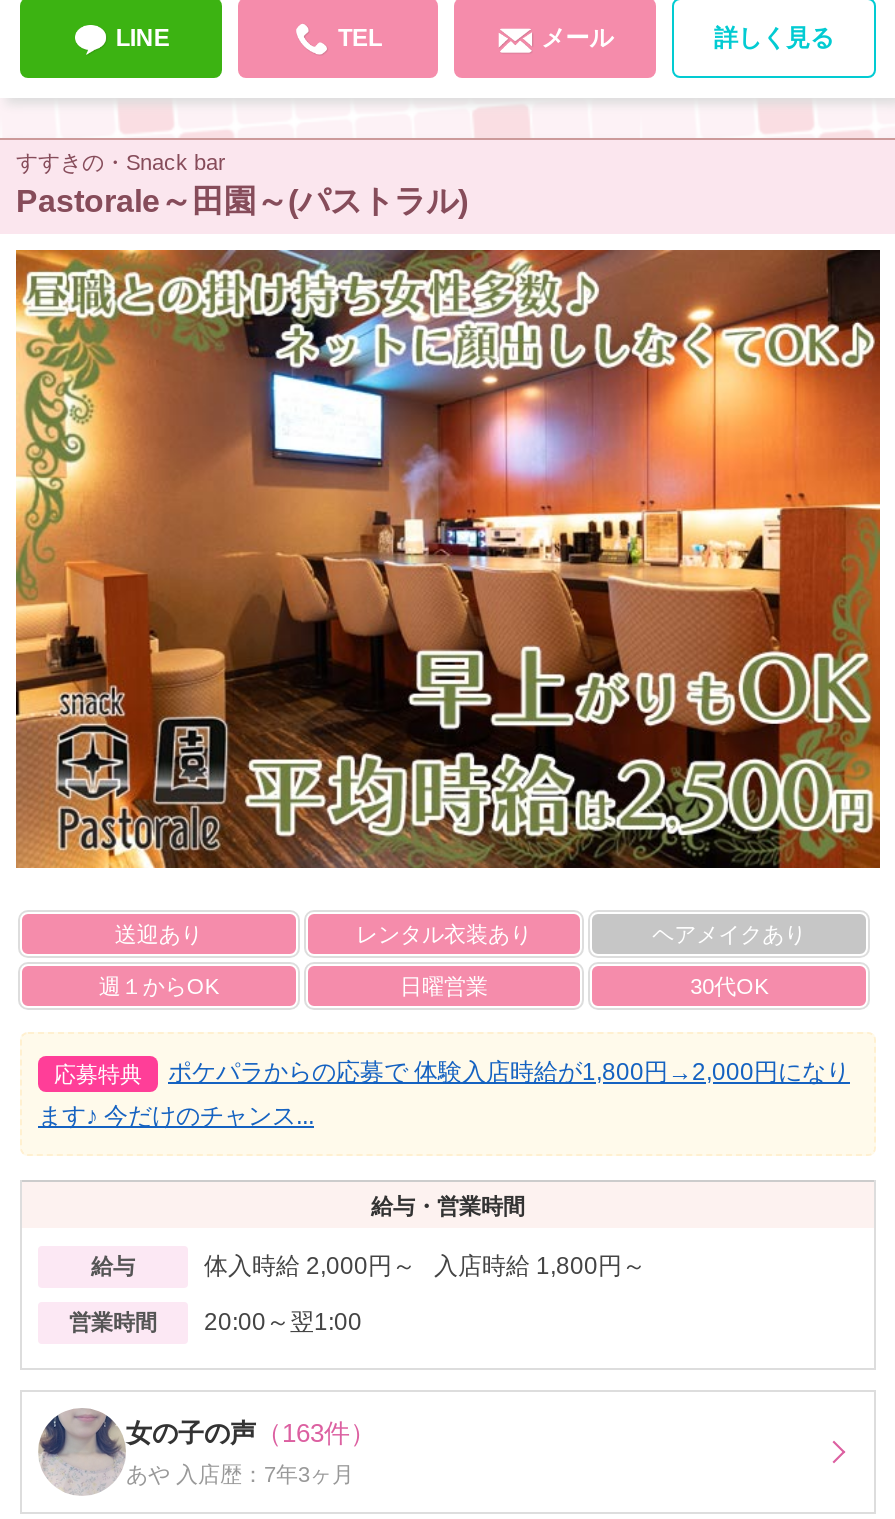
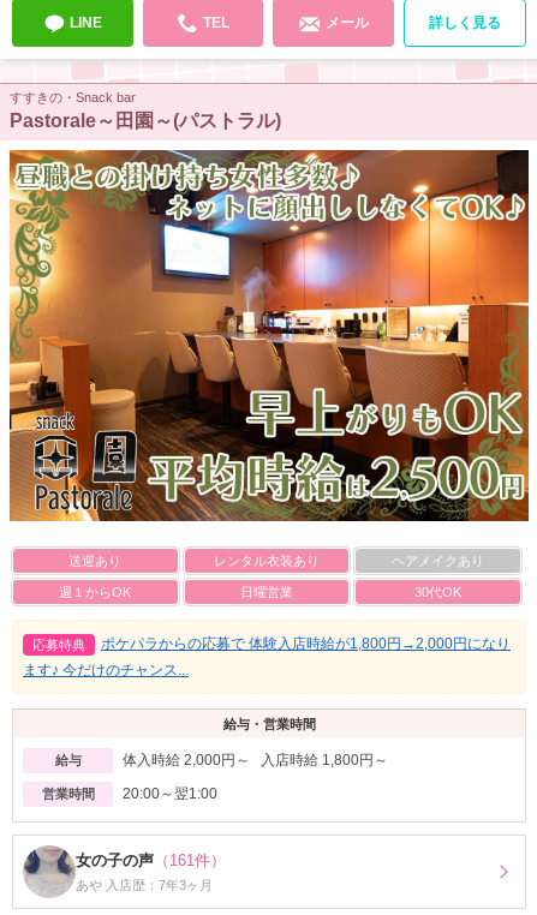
[126,1417,376,1447] 女の子の声（163件） -> [76,851,226,869] 女の子の声（161件）

